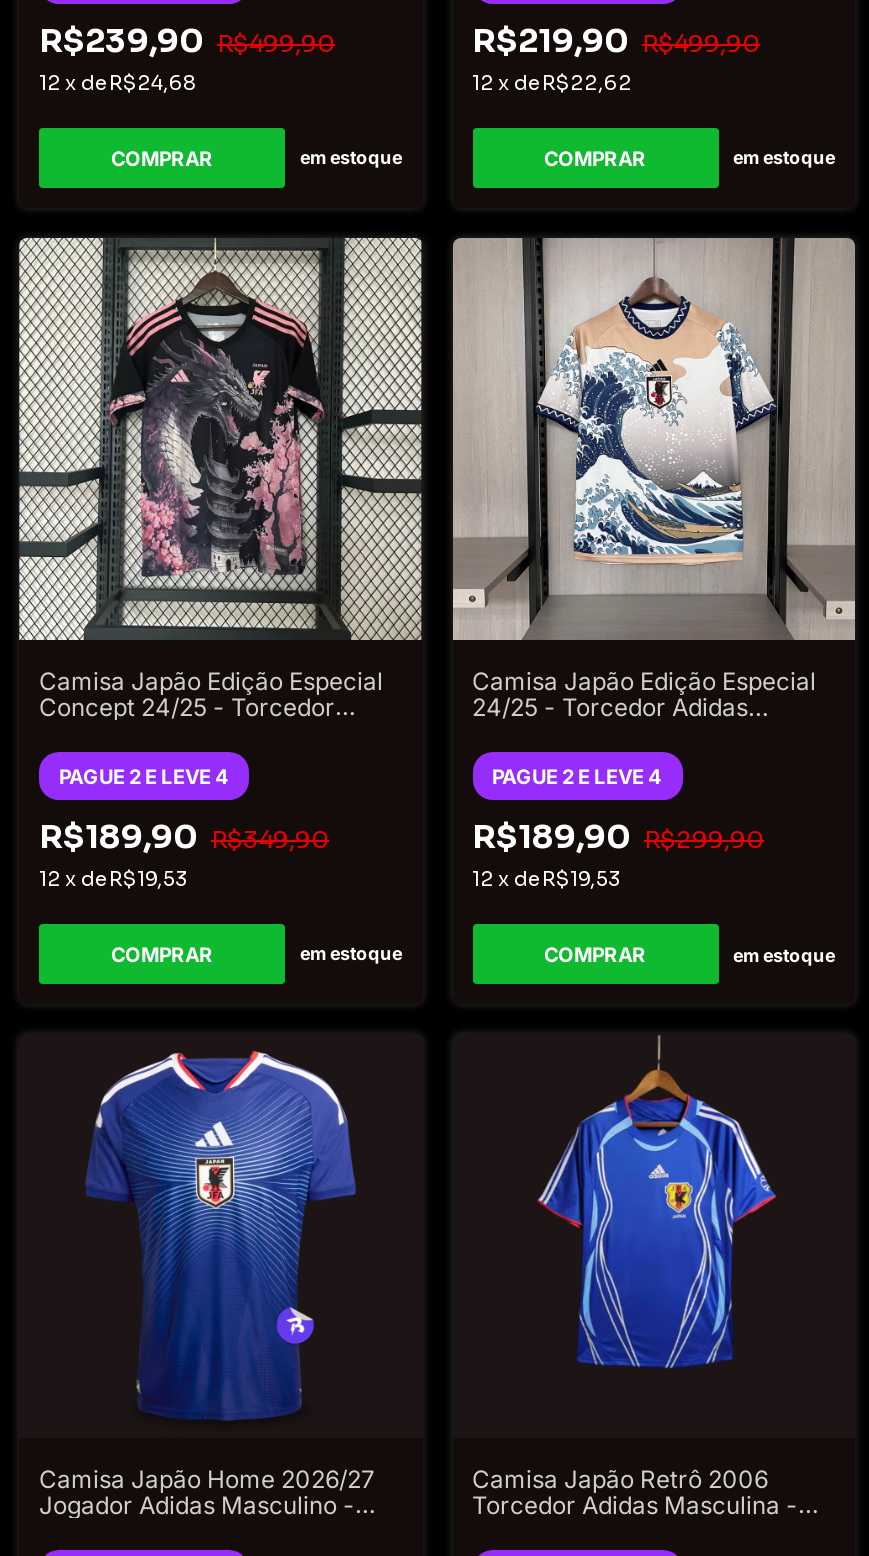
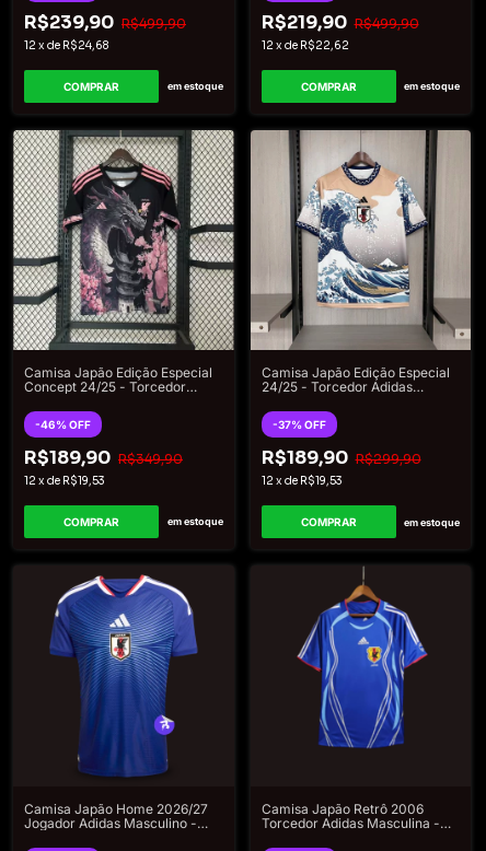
[59,763,229,787] PAGUE 2 E LEVE 4 -> [35,418,91,431] -46% OFF
[492,764,662,788] PAGUE 2 E LEVE 4 -> [272,418,326,431] -37% OFF

